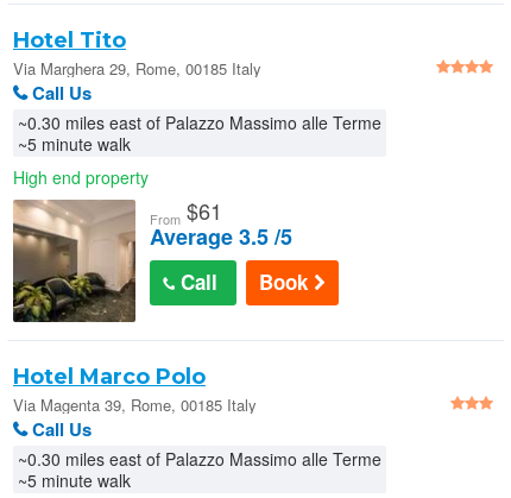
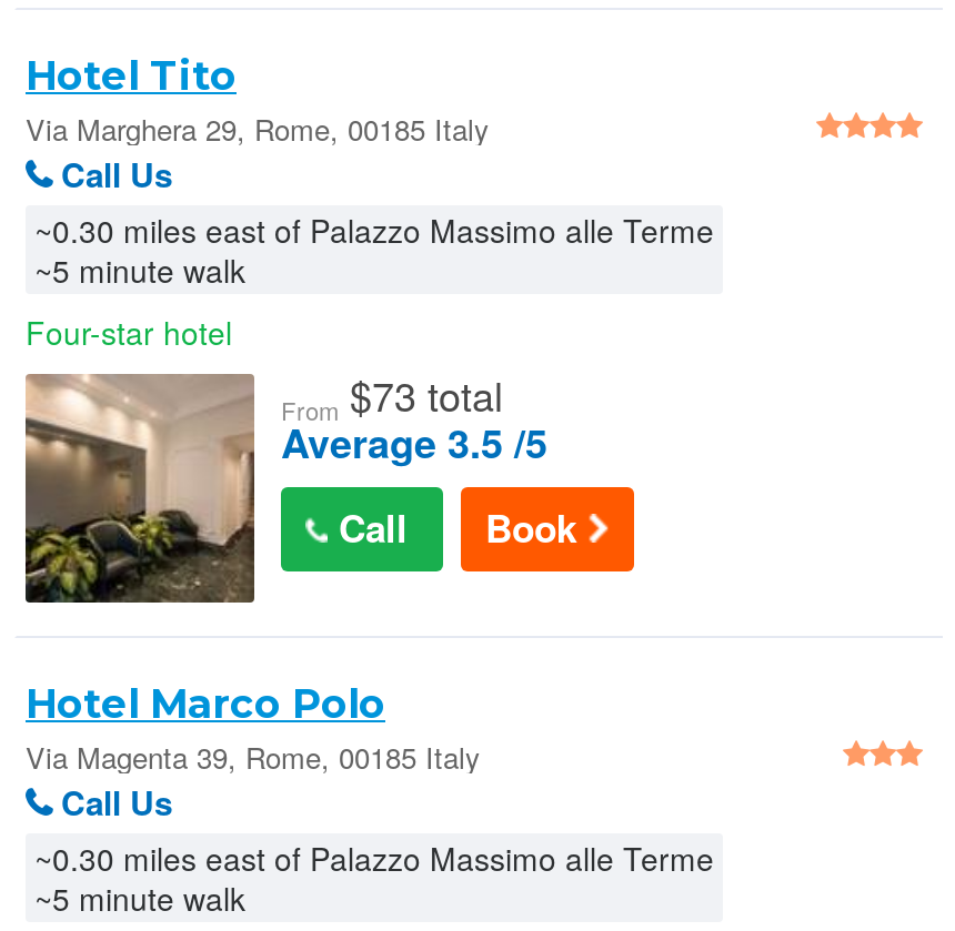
[13,165,222,229] High end property | From $61 -> [26,310,503,428] Four-star hotel | From $73 total

